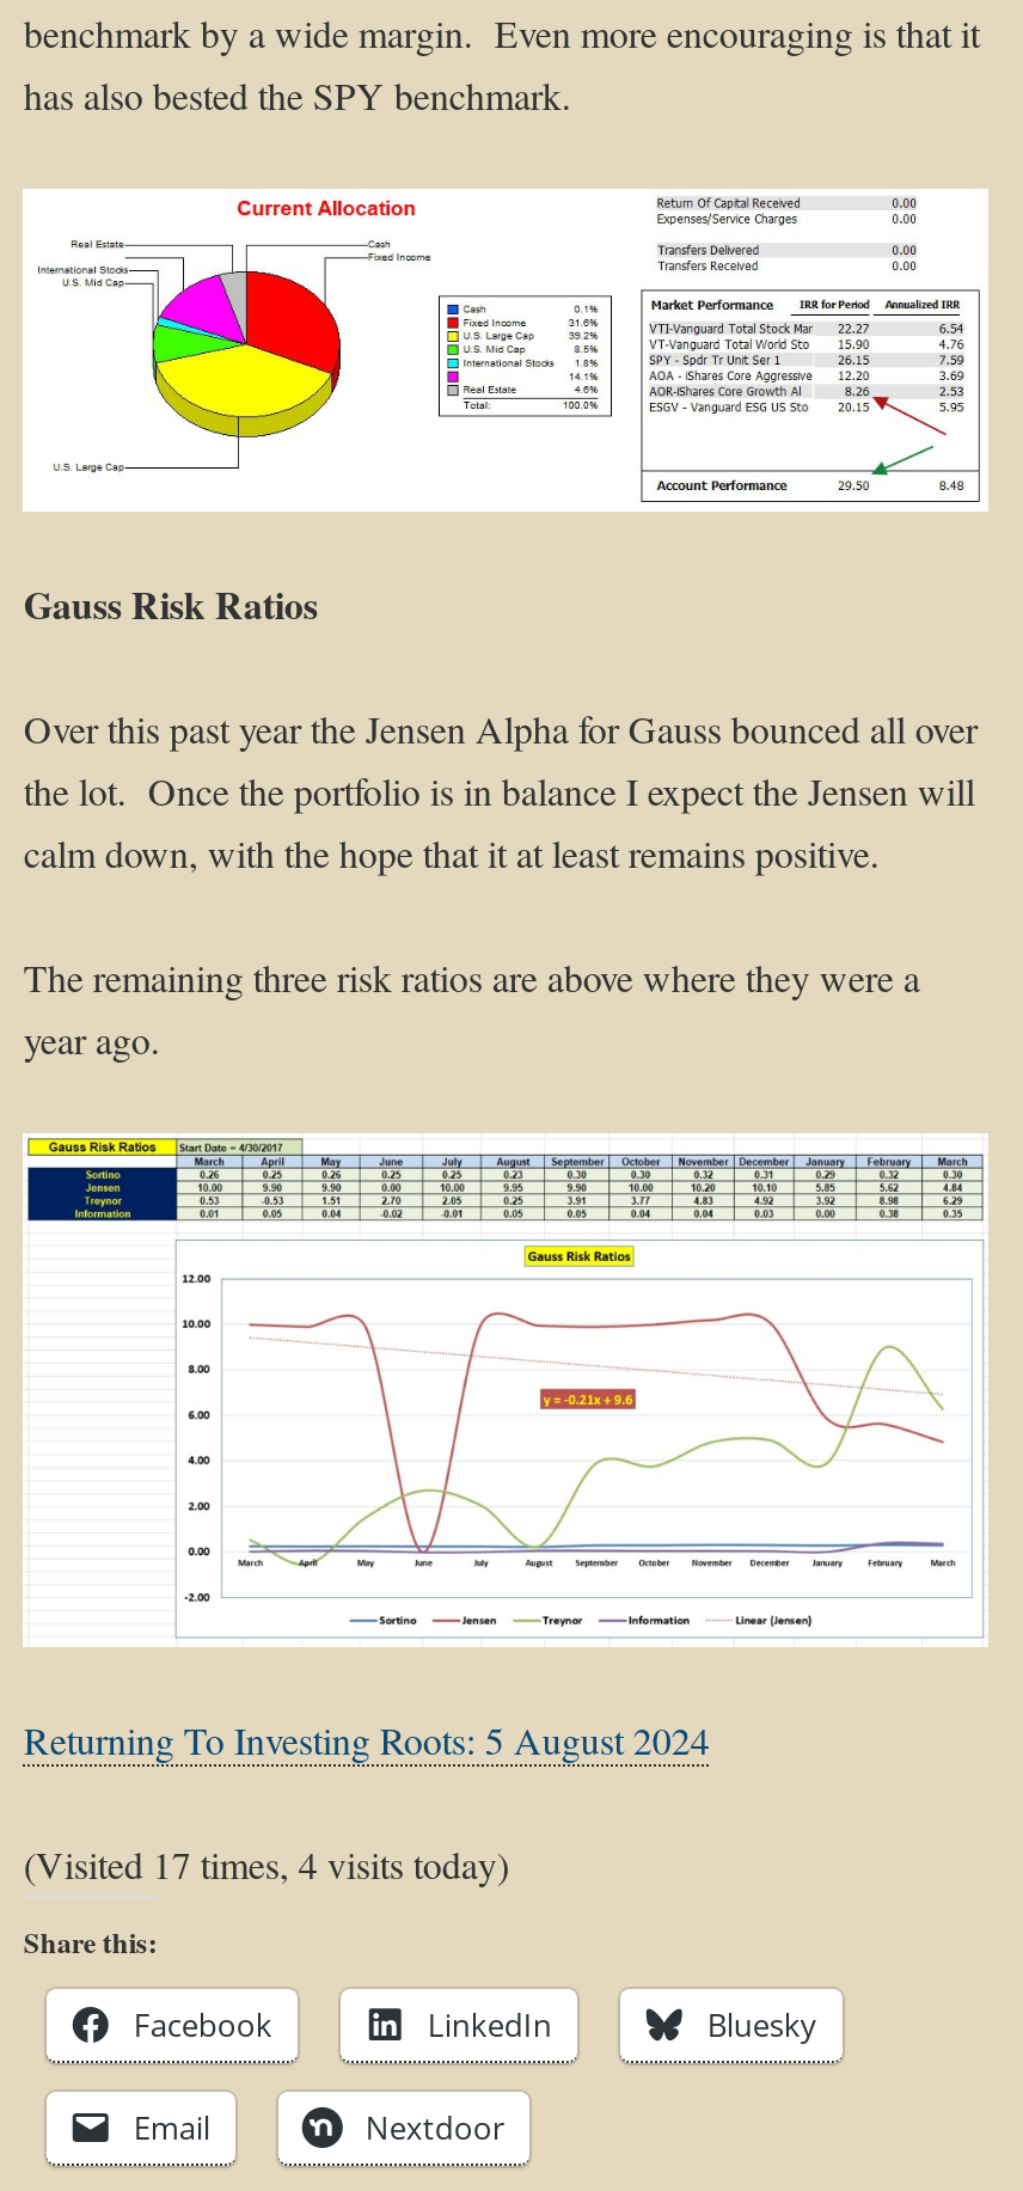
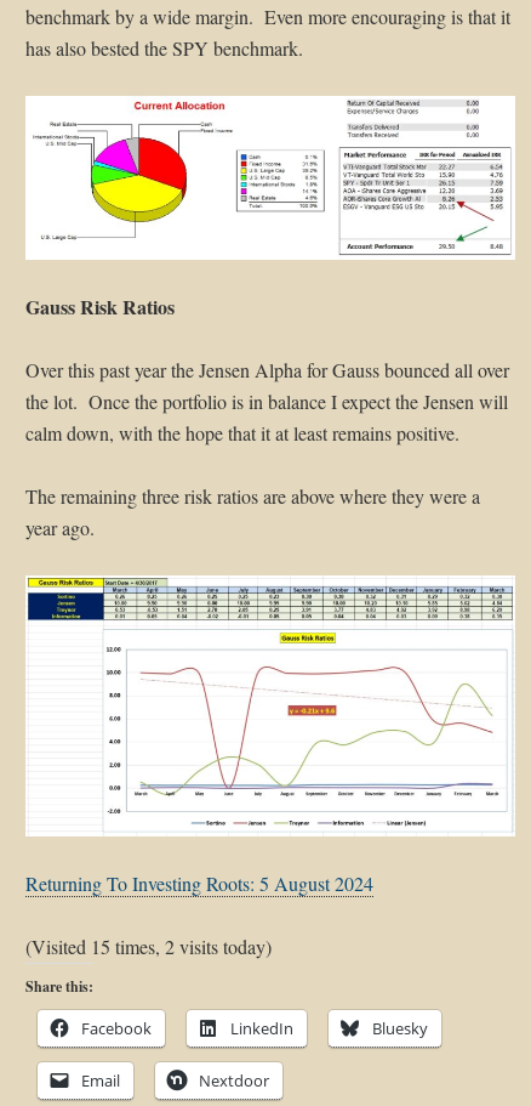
[24,1839,509,1889] (Visited 17 times, 4 visits today) -> [26,933,272,959] (Visited 15 times, 2 visits today)

